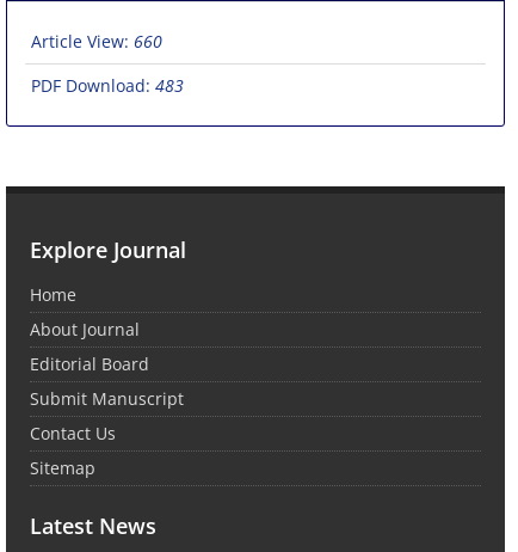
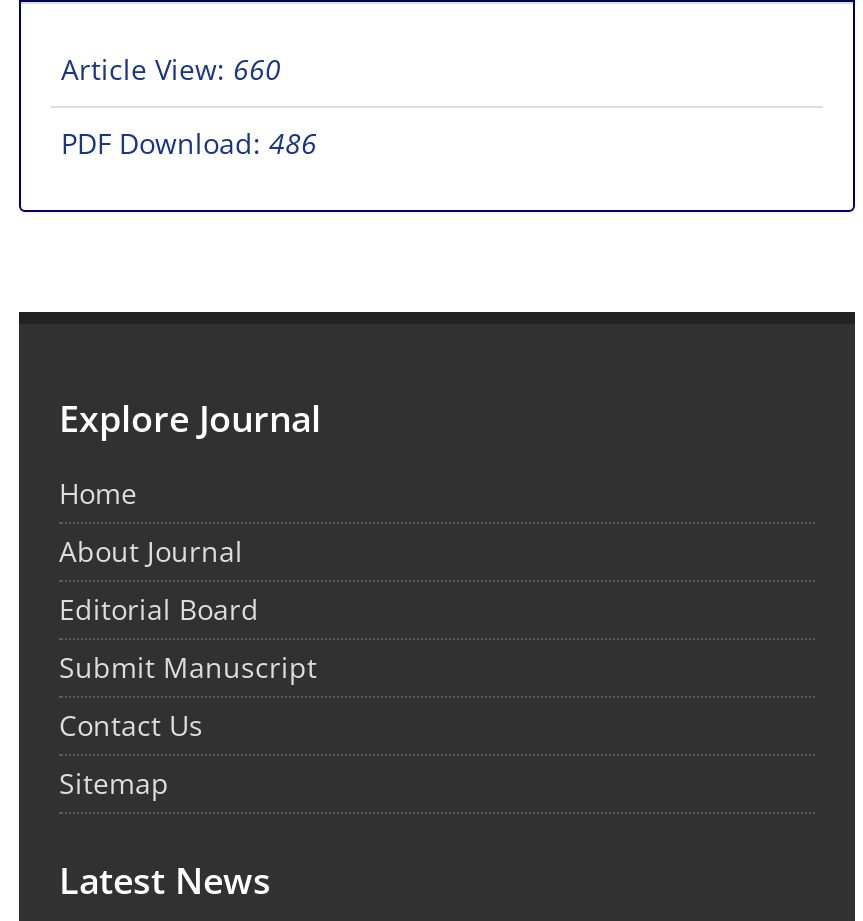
[31,74,184,97] PDF Download: 483 -> [61,124,317,162] PDF Download: 486

